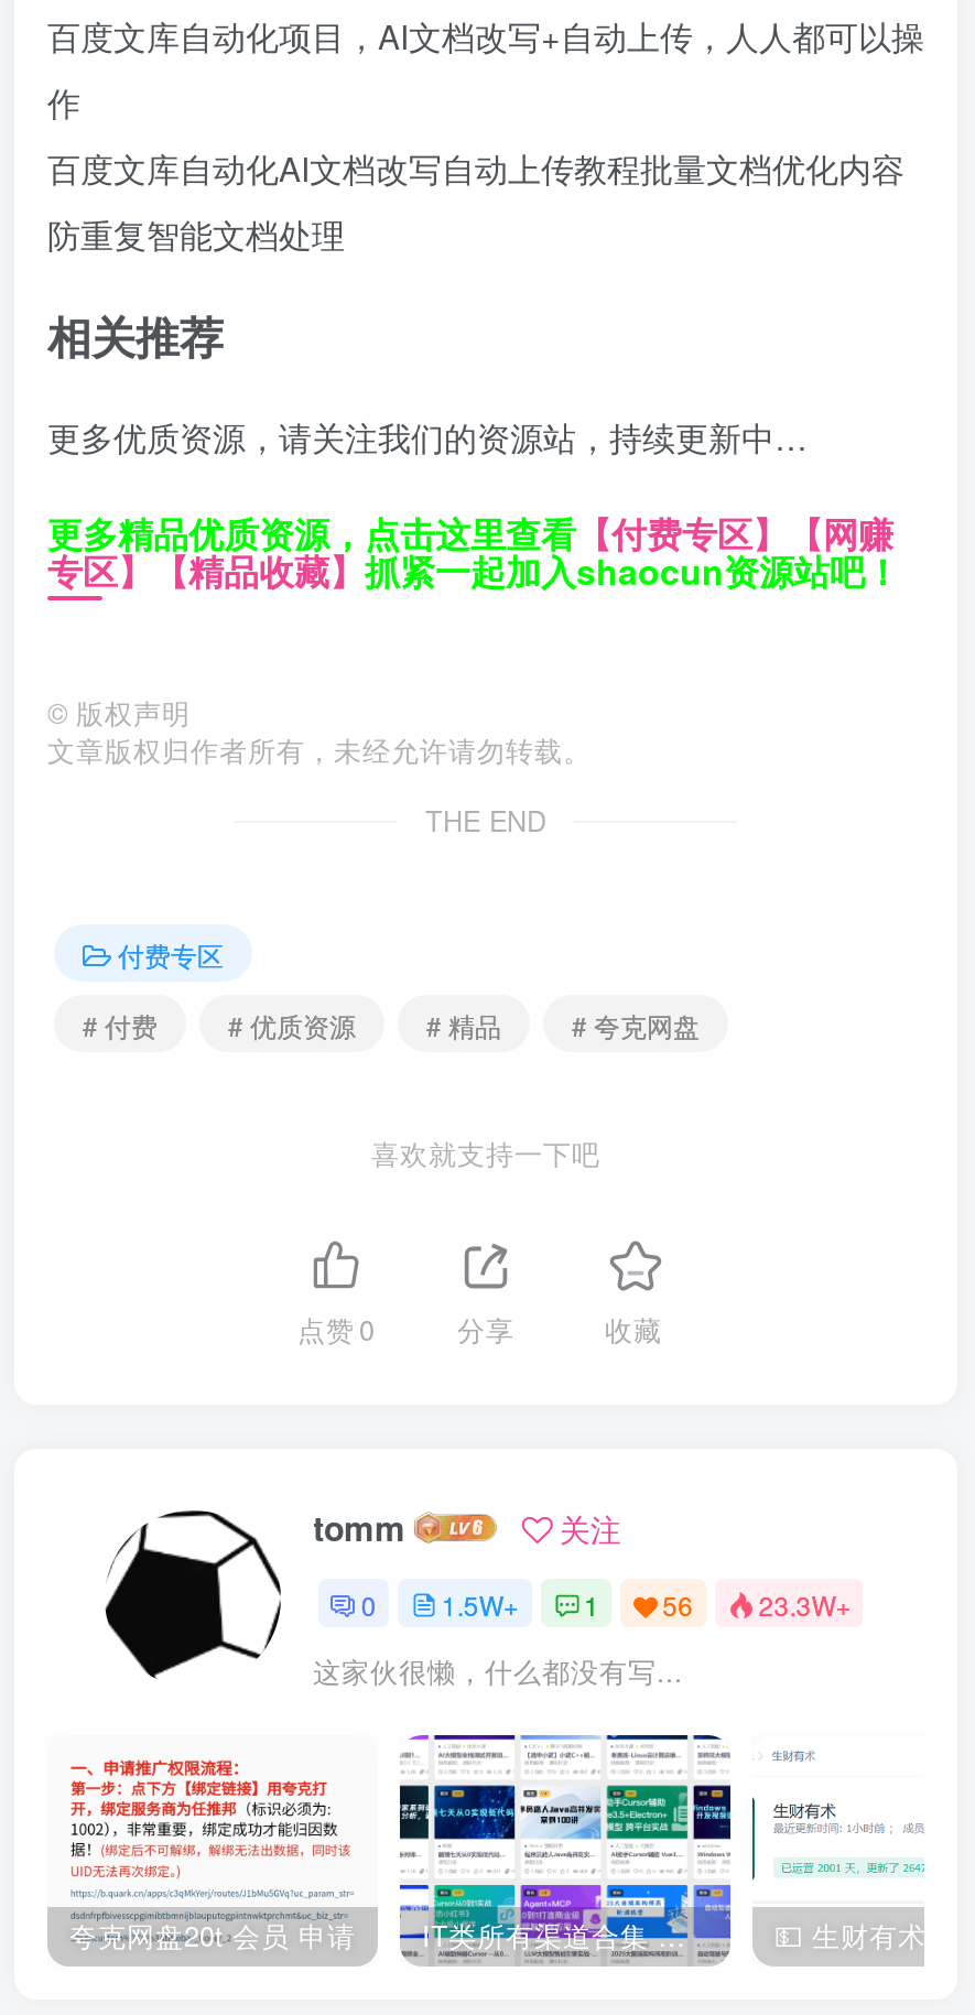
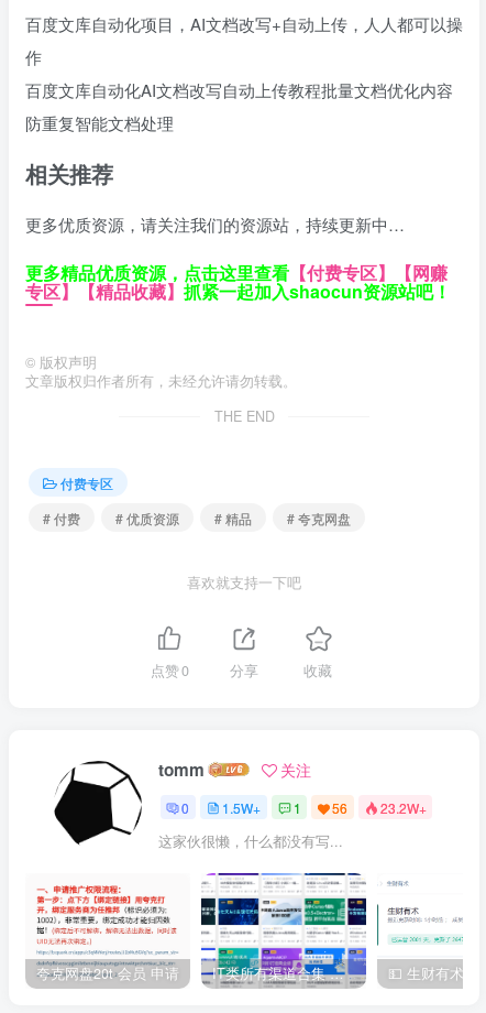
[361,1584,851,1622] 0 1.5W+ 1 56 23.3W+ -> [182,798,426,817] 0 1.5W+ 1 56 23.2W+

